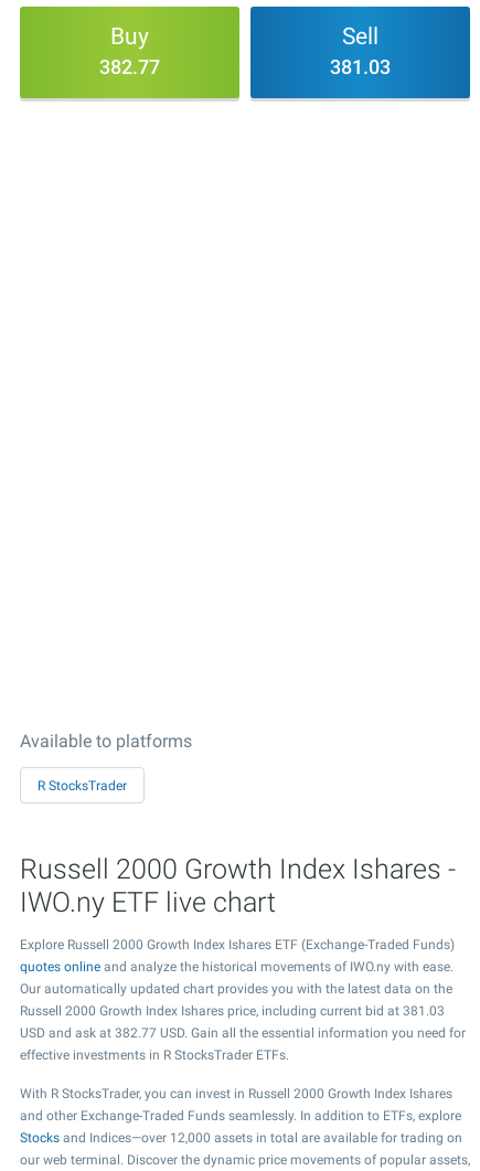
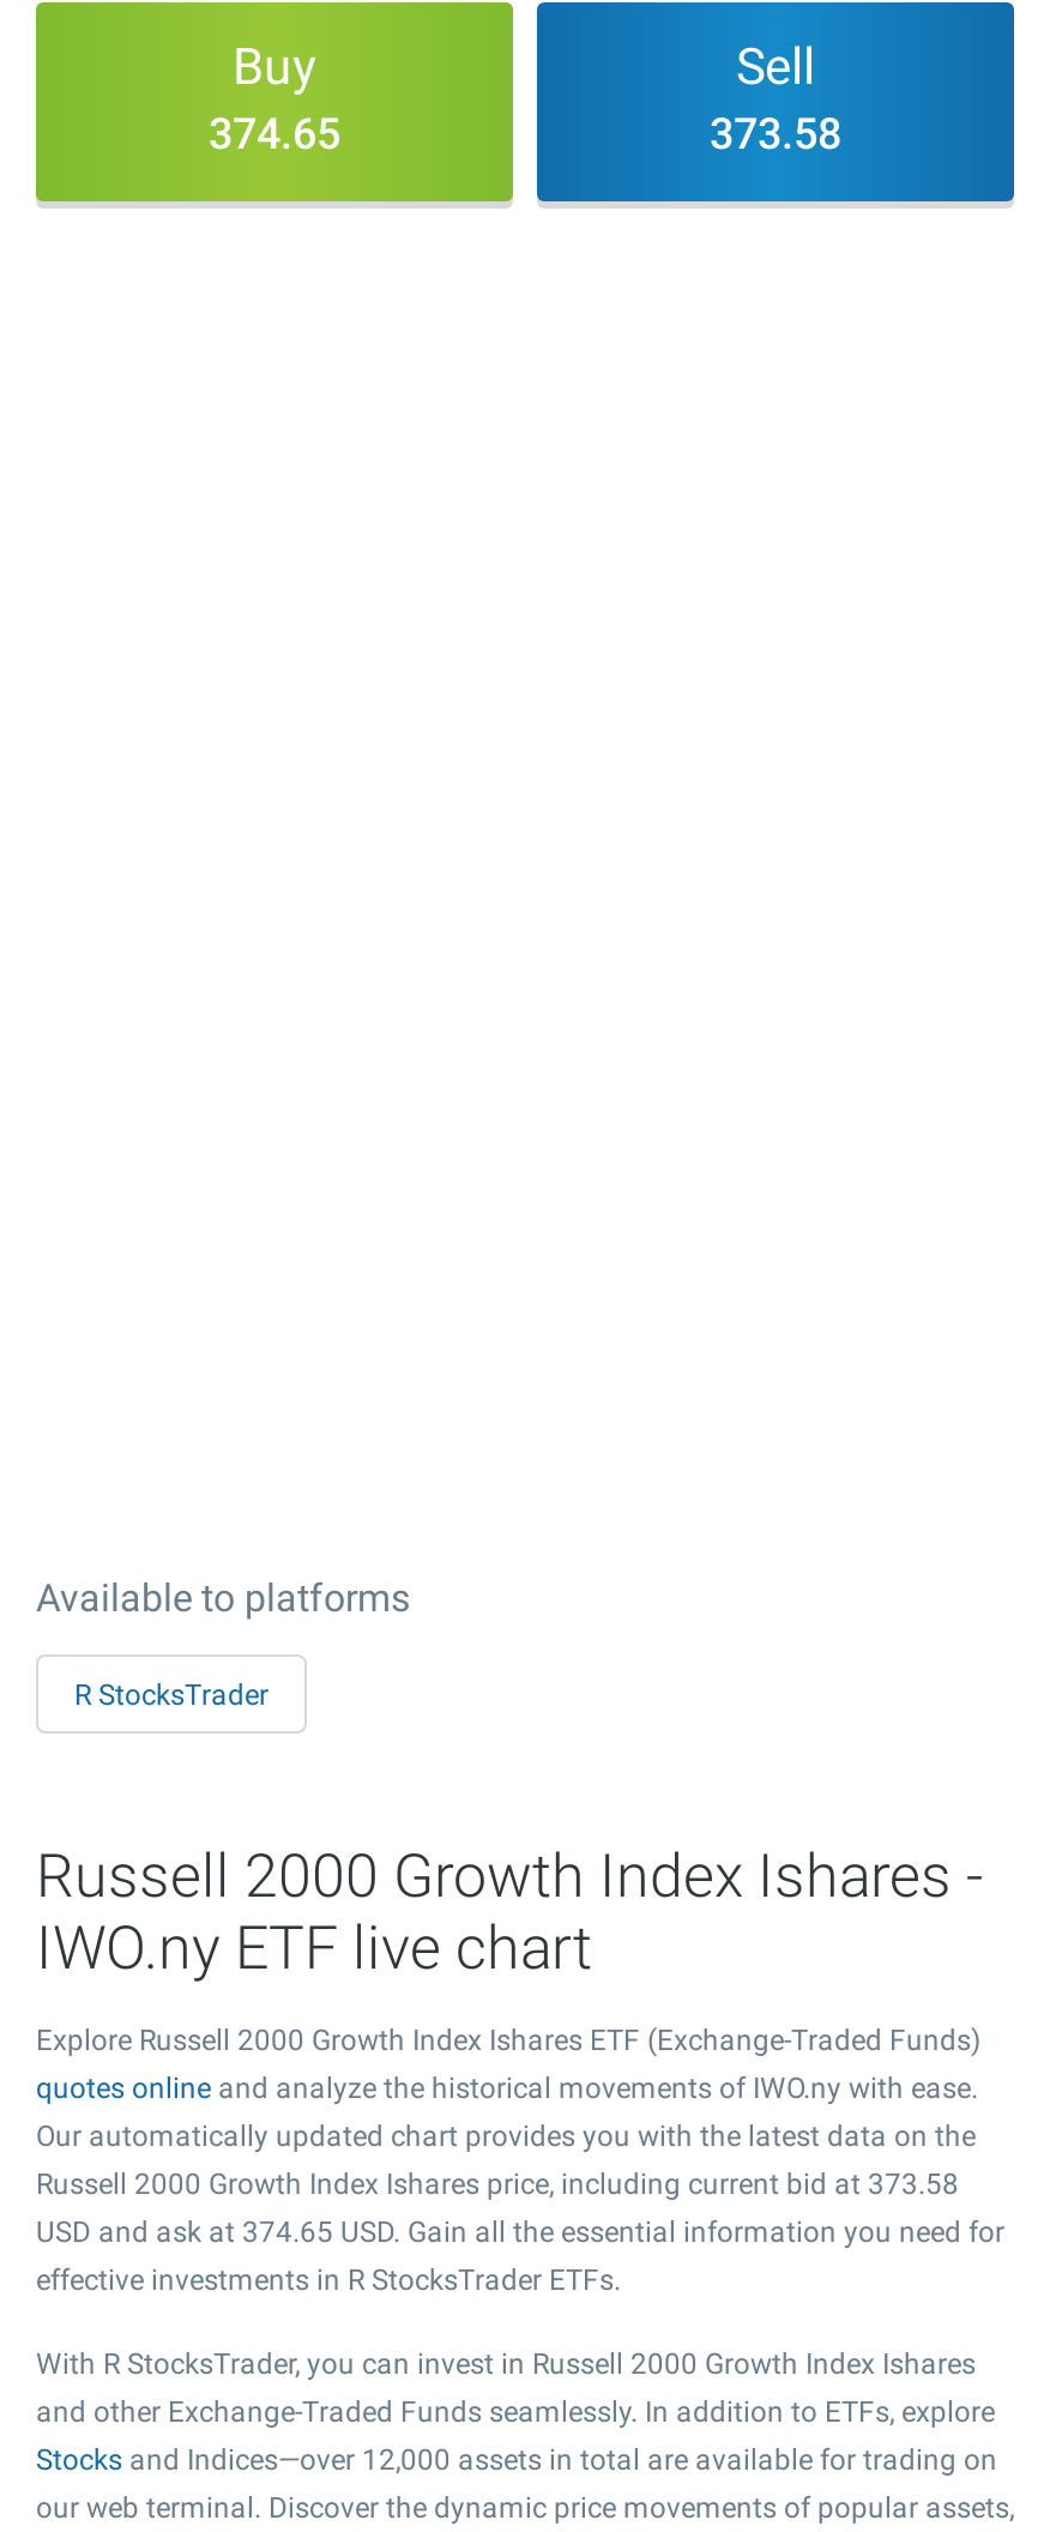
[99,55,160,78] 382.77 -> [209,108,340,158] 374.65
[330,55,391,78] 381.03 -> [710,108,841,158] 373.58
[20,1003,445,1019] Russell 2000 Growth Index Ishares price, including current bid at 381.03 -> [36,2168,959,2201] Russell 2000 Growth Index Ishares price, including current bid at 373.58
[20,1025,466,1041] USD and ask at 382.77 USD. Gain all the essential information you need for -> [36,2215,1004,2249] USD and ask at 374.65 USD. Gain all the essential information you need for

